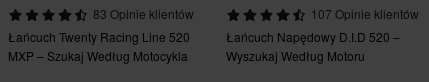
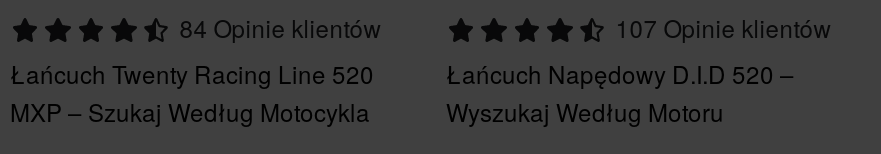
[93,5,194,22] 83 Opinie klientów -> [180,10,382,44] 84 Opinie klientów

